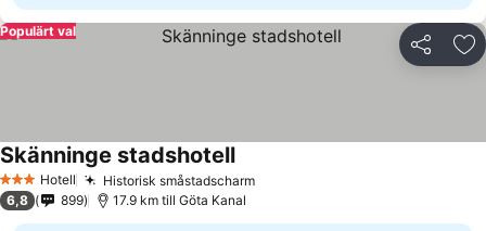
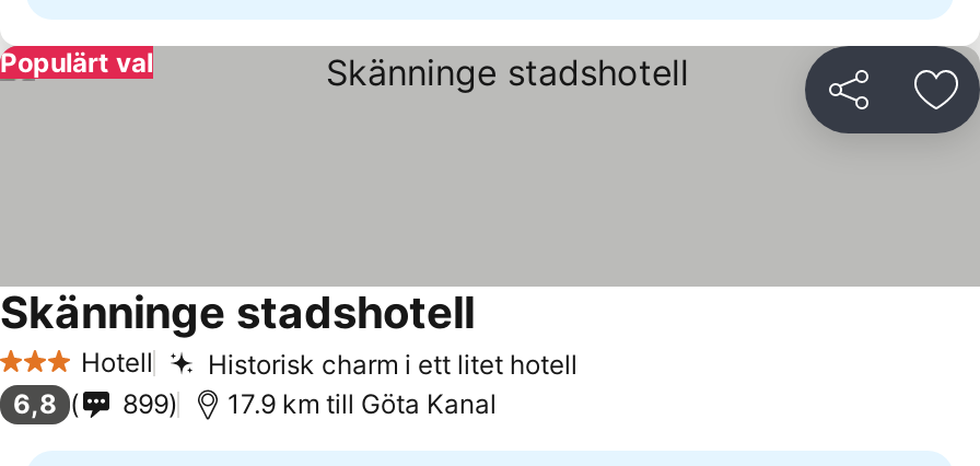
[103,172,255,188] Historisk småstadscharm -> [208,347,577,380] Historisk charm i ett litet hotell

